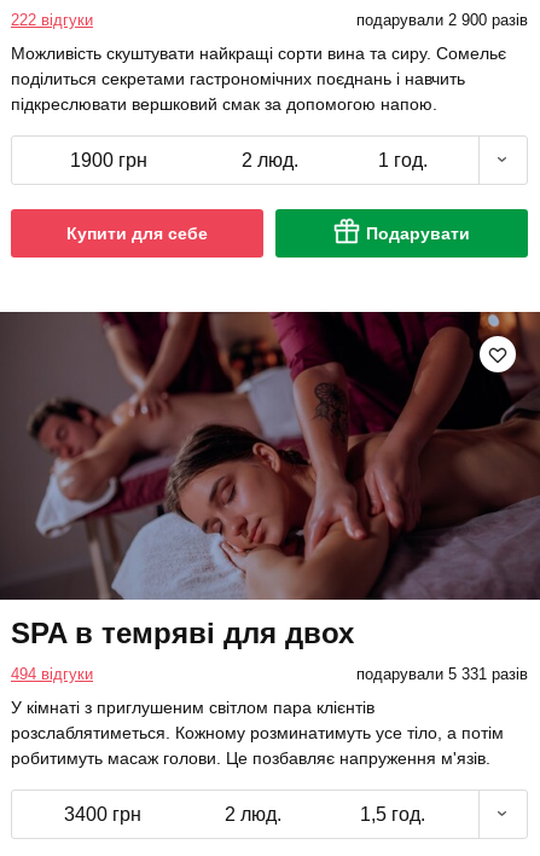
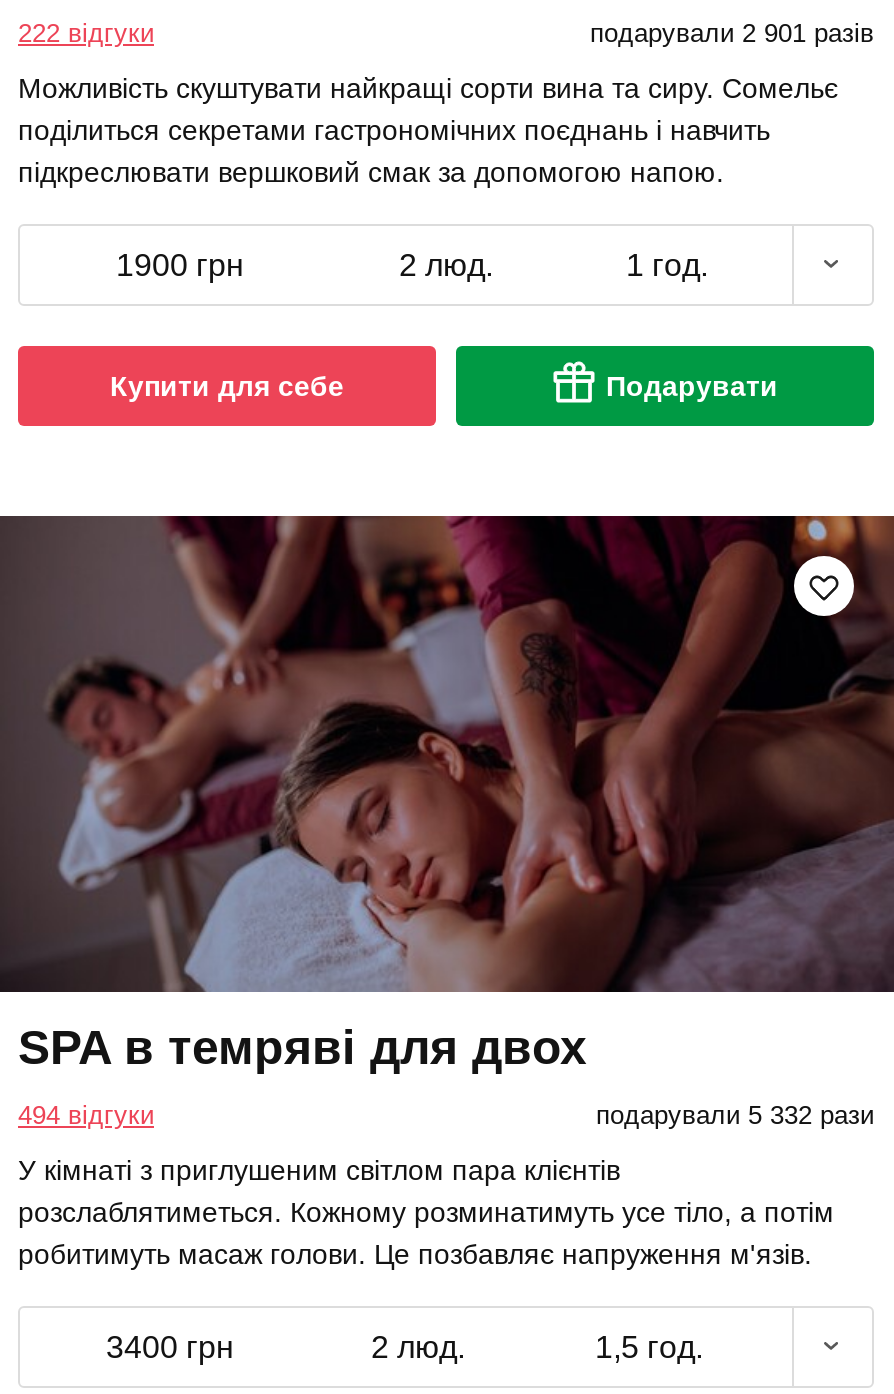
[356,10,528,28] подарували 2 900 разів -> [590,17,874,47] подарували 2 901 разів
[356,665,528,683] подарували 5 331 разів -> [596,1100,874,1130] подарували 5 332 рази

